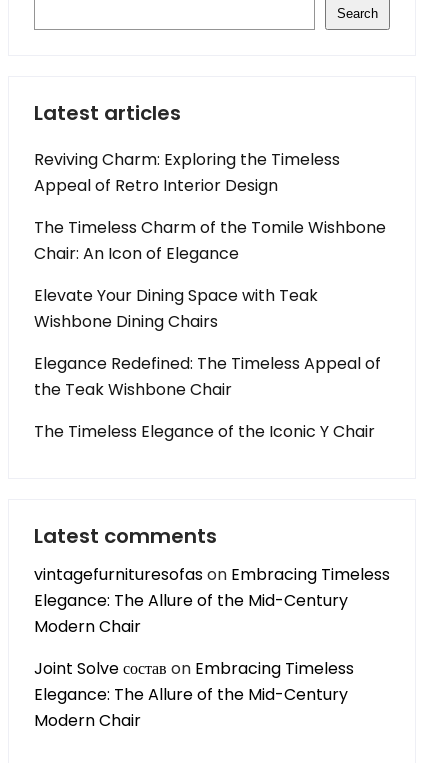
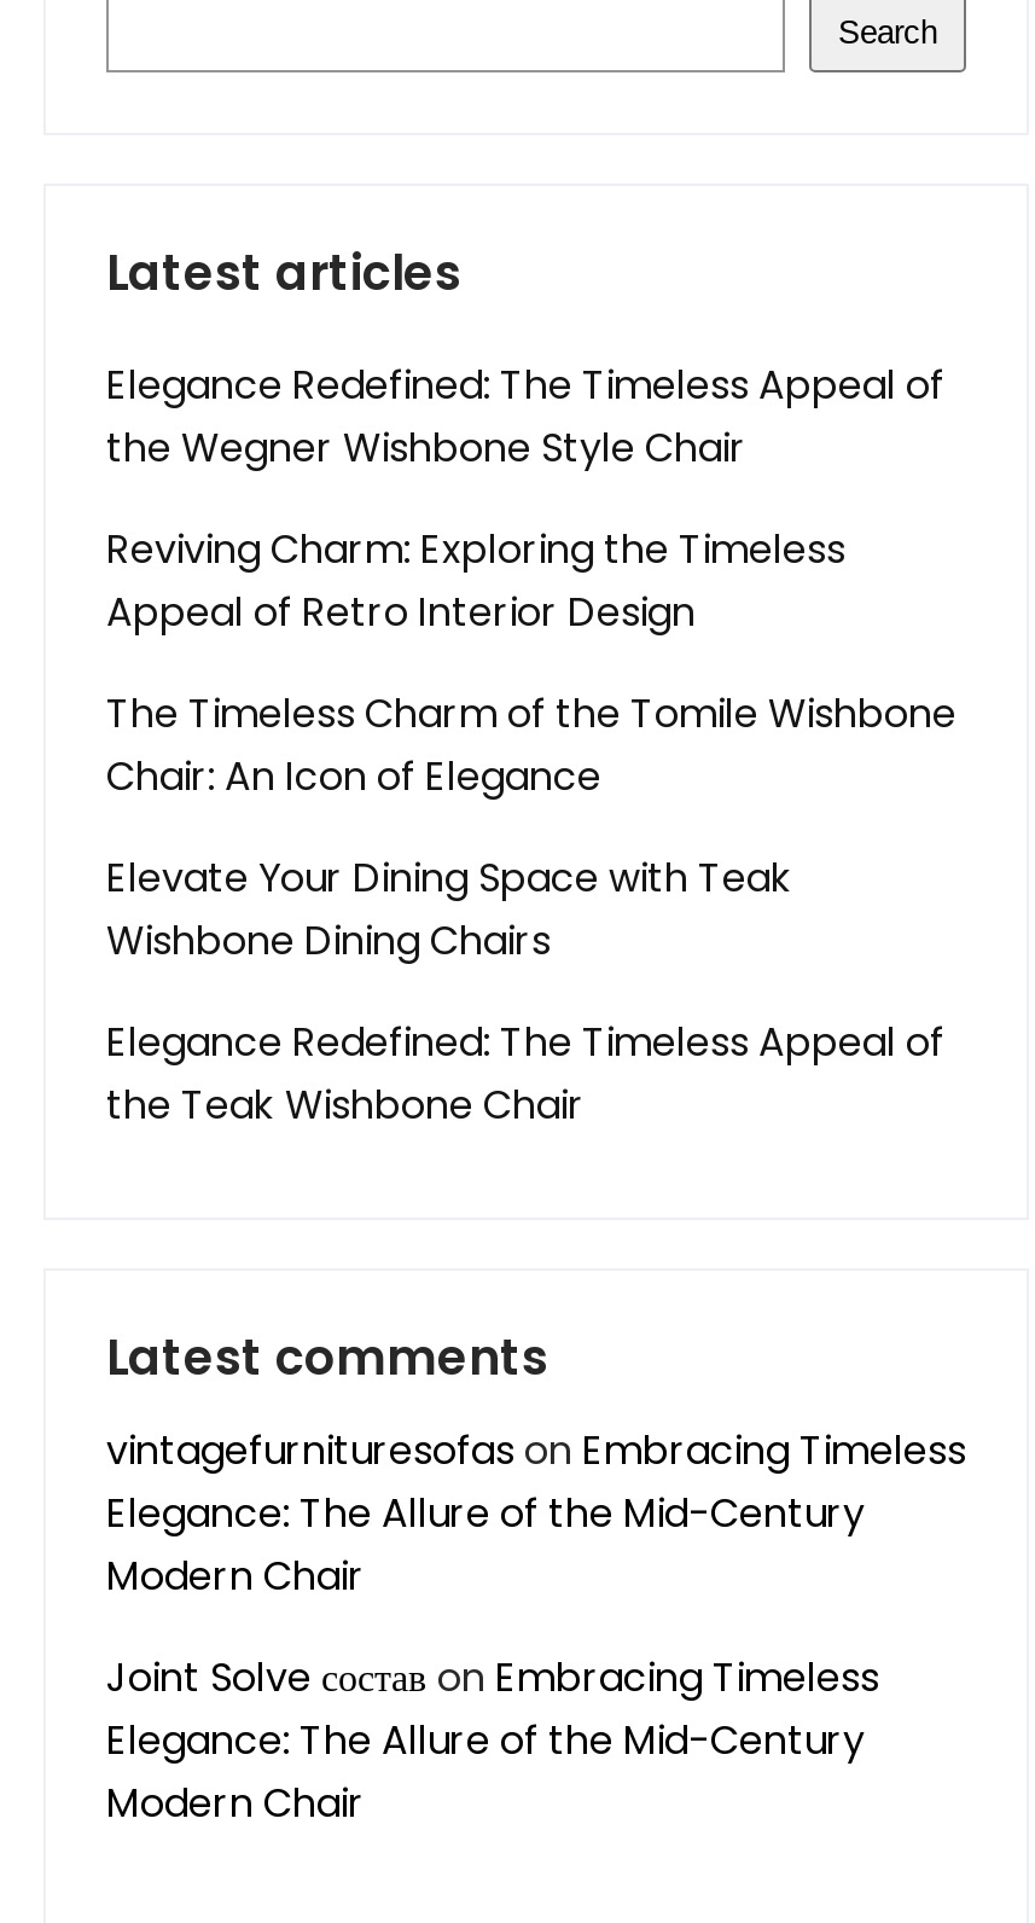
none -> [106,358,944,476] Elegance Redefined: The Timeless Appeal of | the Wegner Wishbone Style Chair
moved [34,148,386,401] -> [106,522,956,1133]: Reviving Charm: Exploring the Timeless | Appeal of Retro Interior Design | The Timeless Charm of the Tomile Wishbone | Chair: An Icon of Elegance | Elevate Your Dining Space with Teak | Wishbone Dining Chairs | Elegance Redefined: The Timeless Appeal of | the Teak Wishbone Chair
[34,420,375,443] The Timeless Elegance of the Iconic Y Chair -> none

